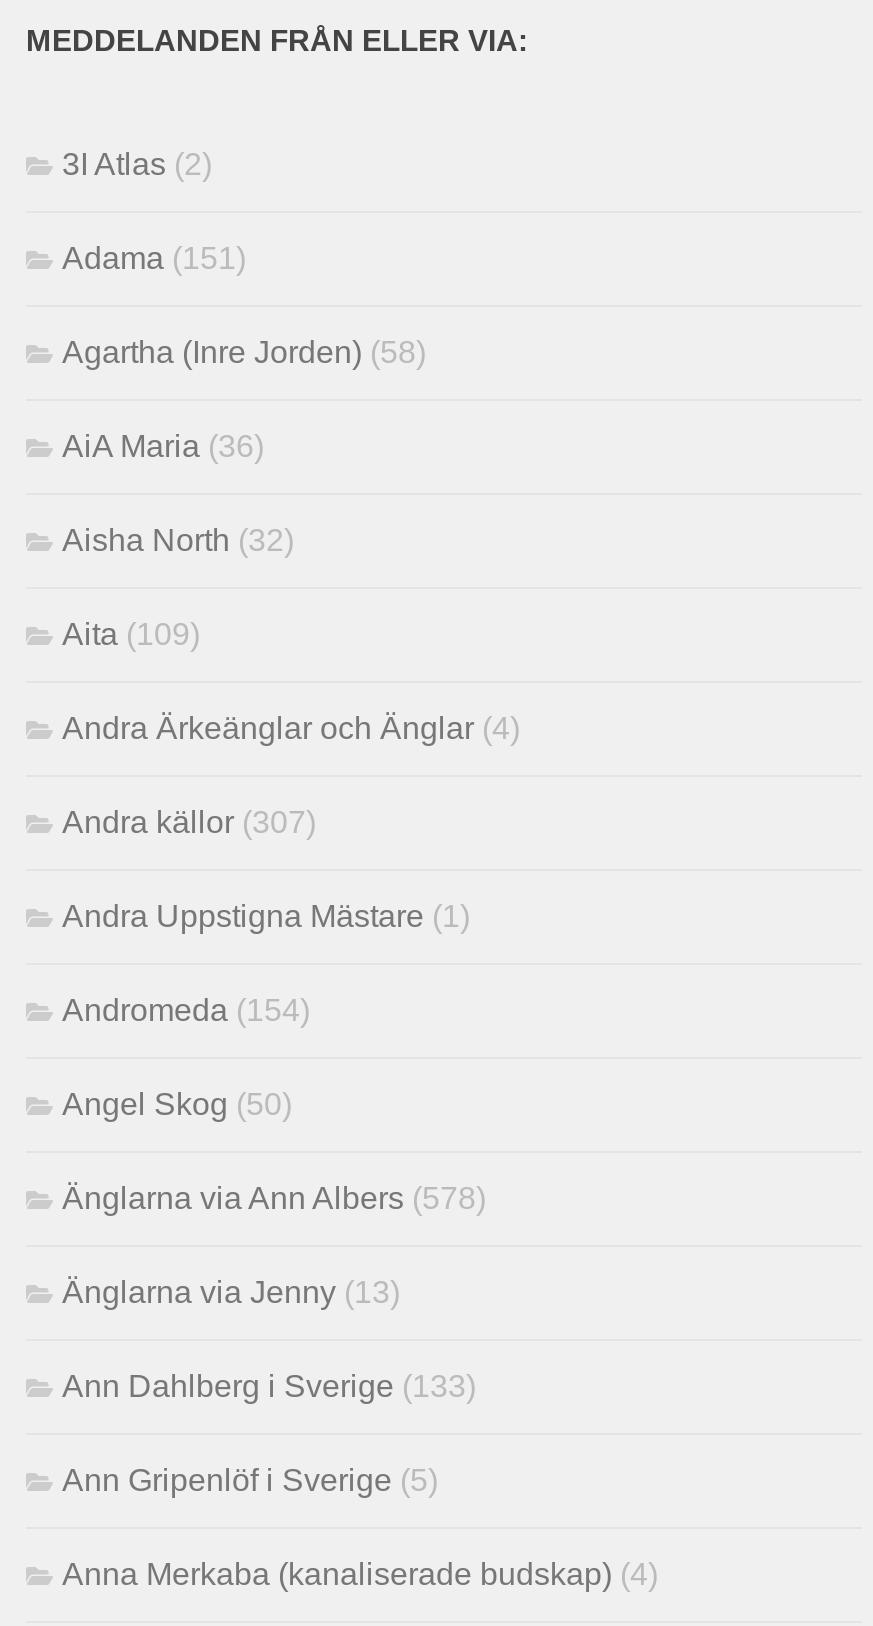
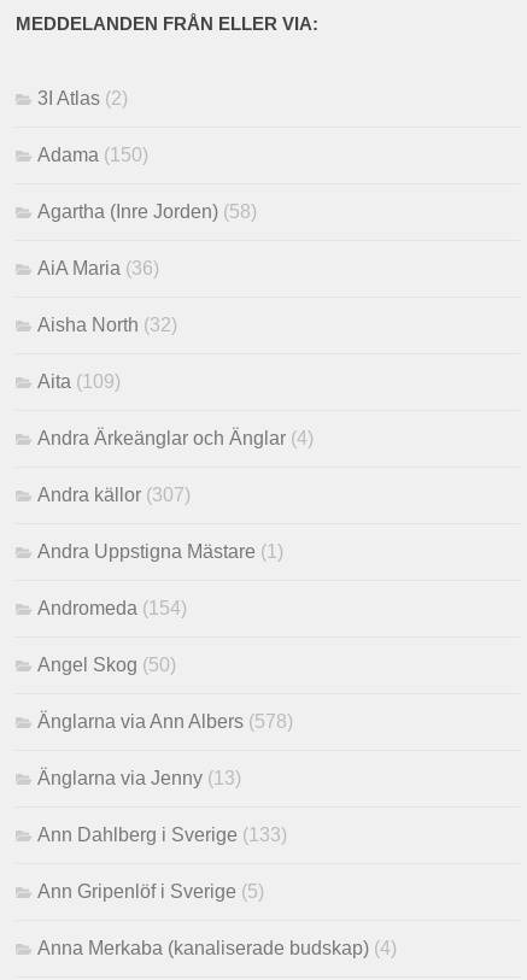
[62,242,246,276] Adama (151) -> [37,145,148,166] Adama (150)

